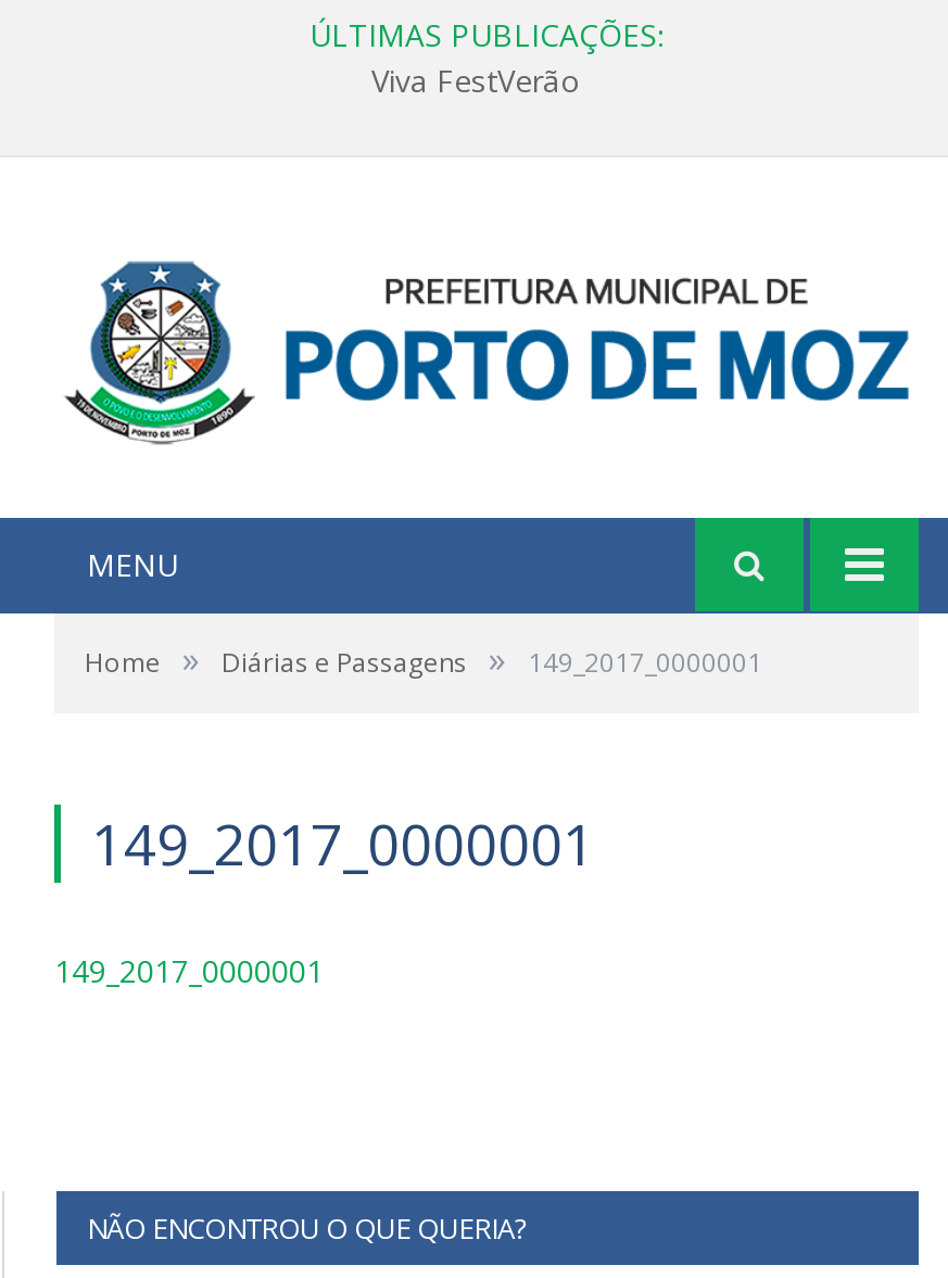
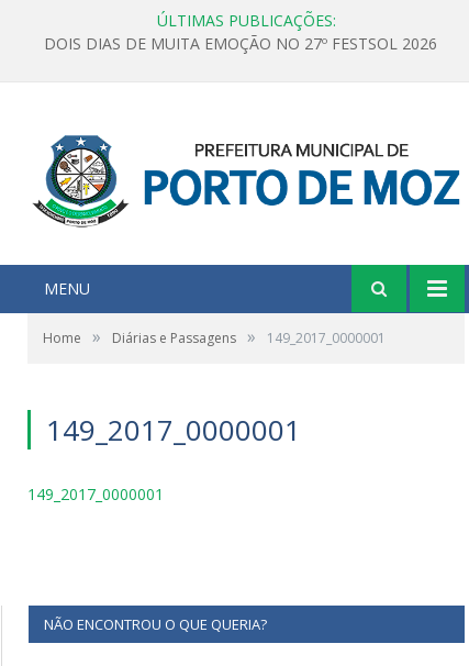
[371,60,580,101] Viva FestVerão -> [44,33,437,54] DOIS DIAS DE MUITA EMOÇÃO NO 27º FESTSOL 2026

